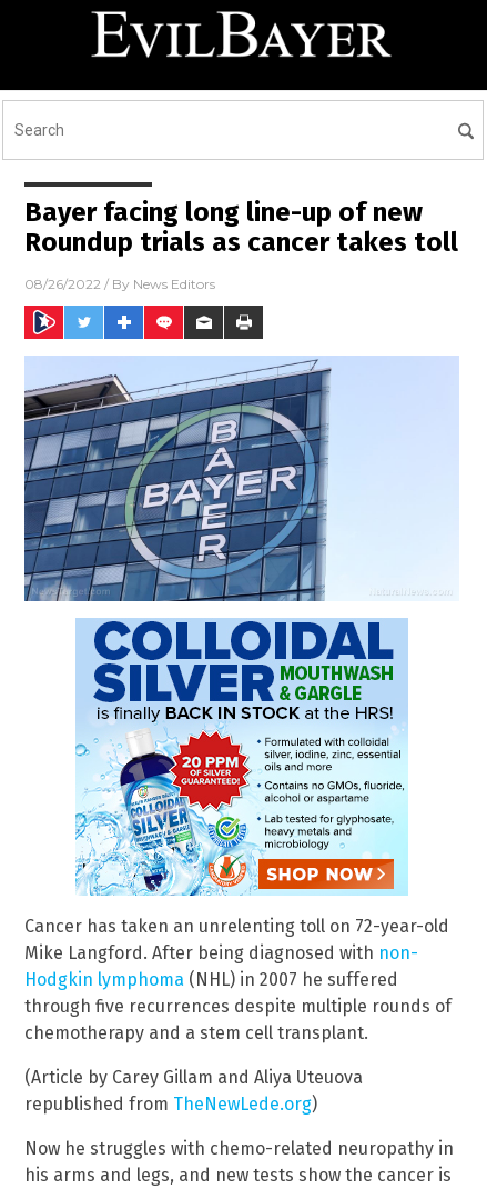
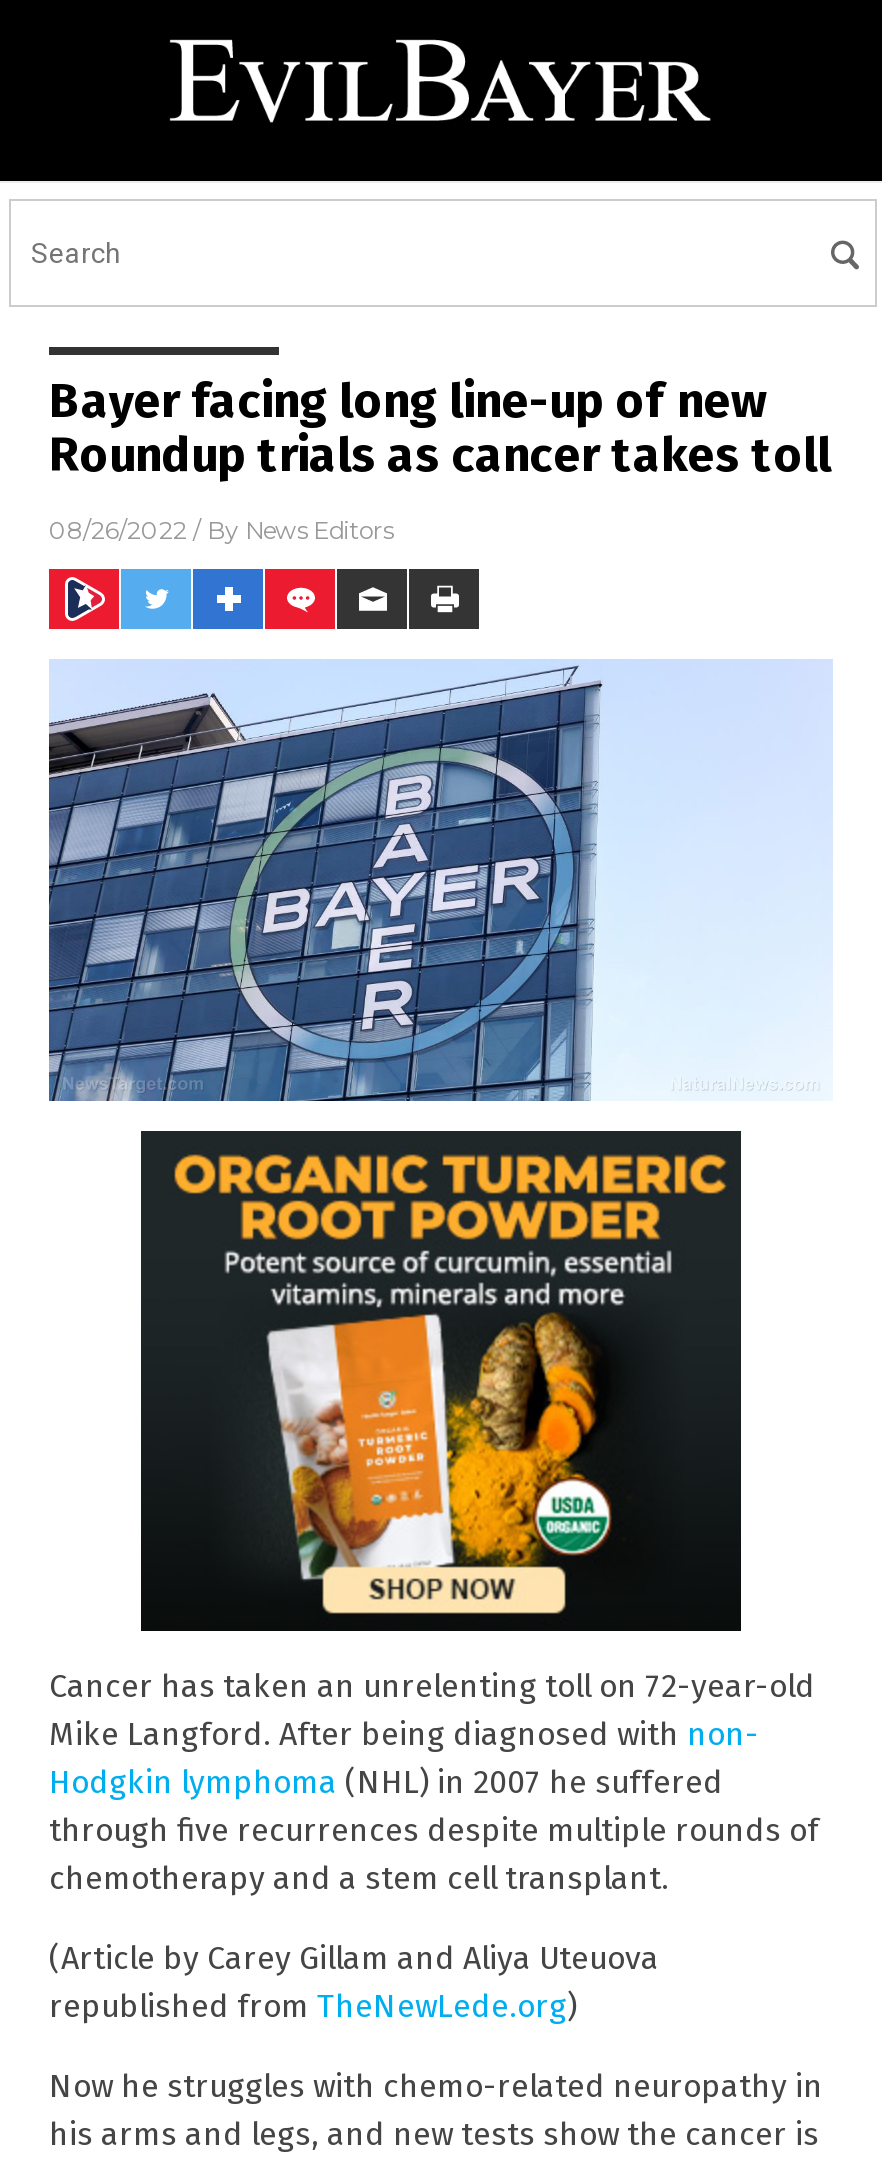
[74,618,408,897] [image] -> [139,1129,743,1633] [image]

